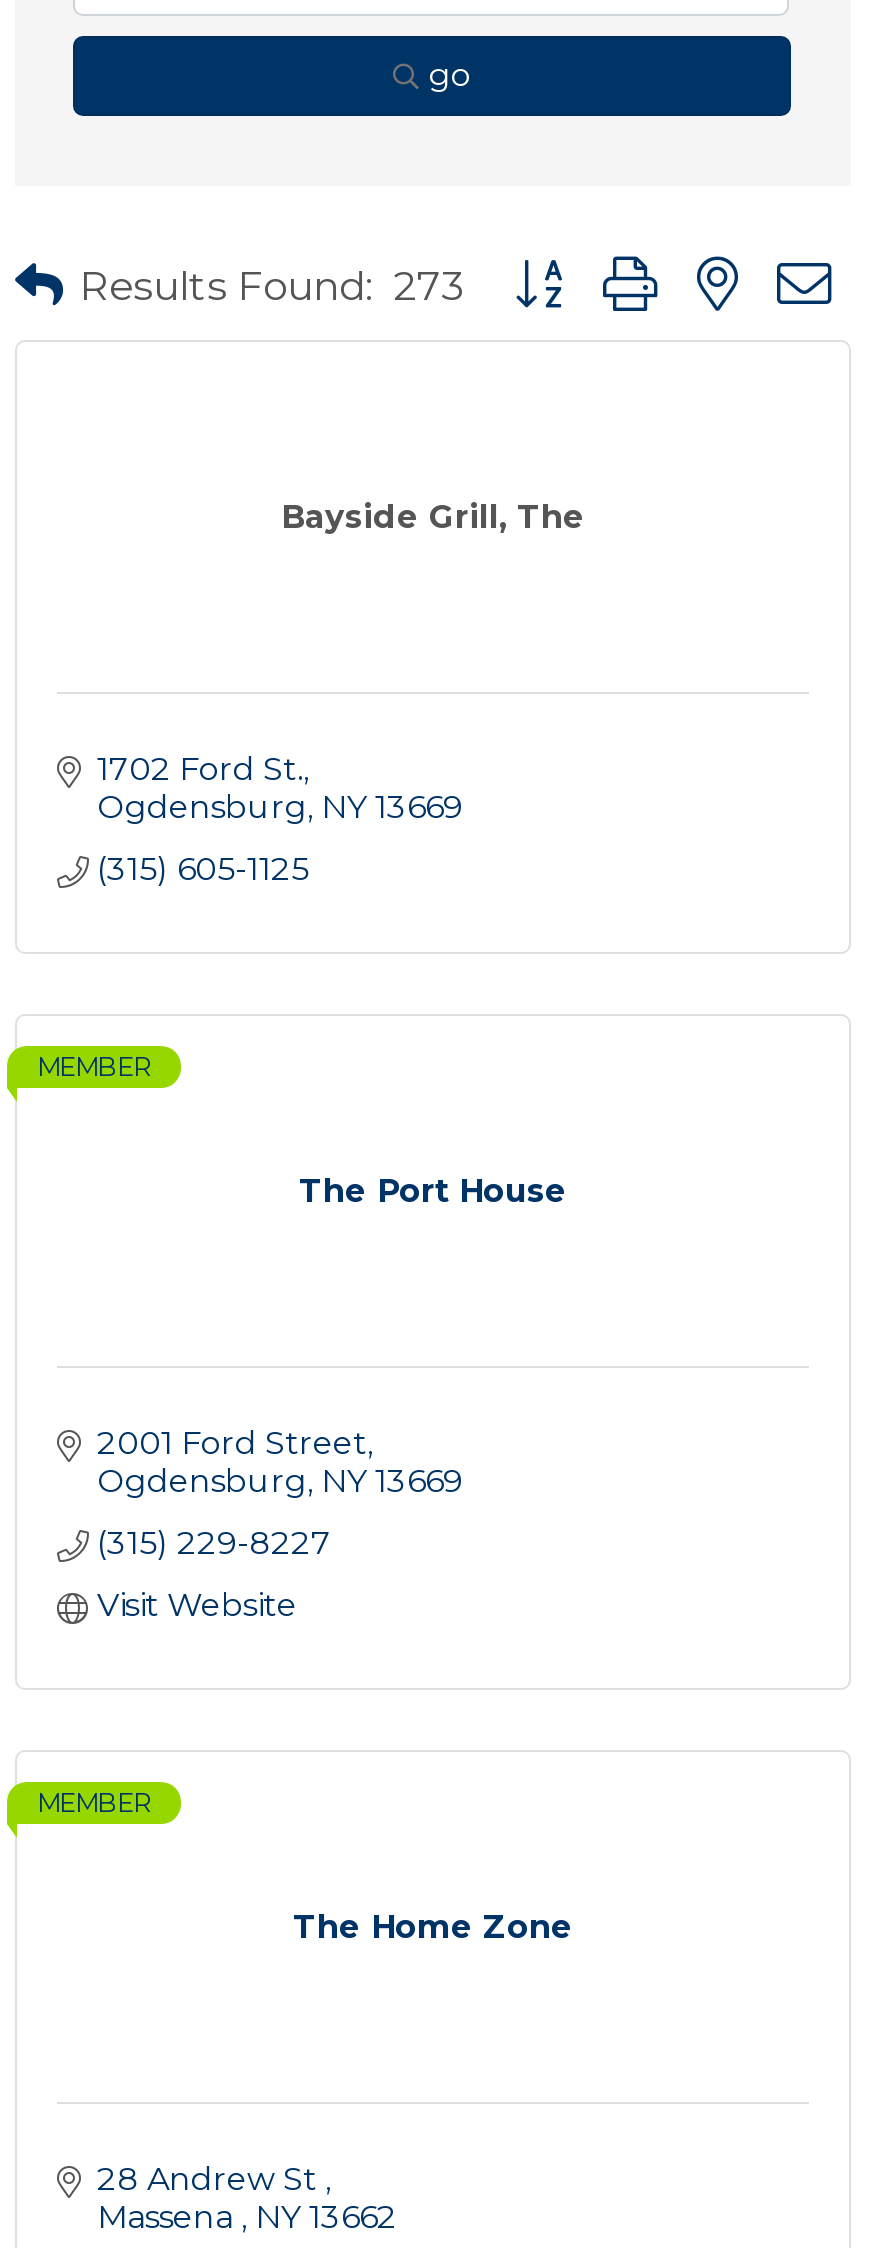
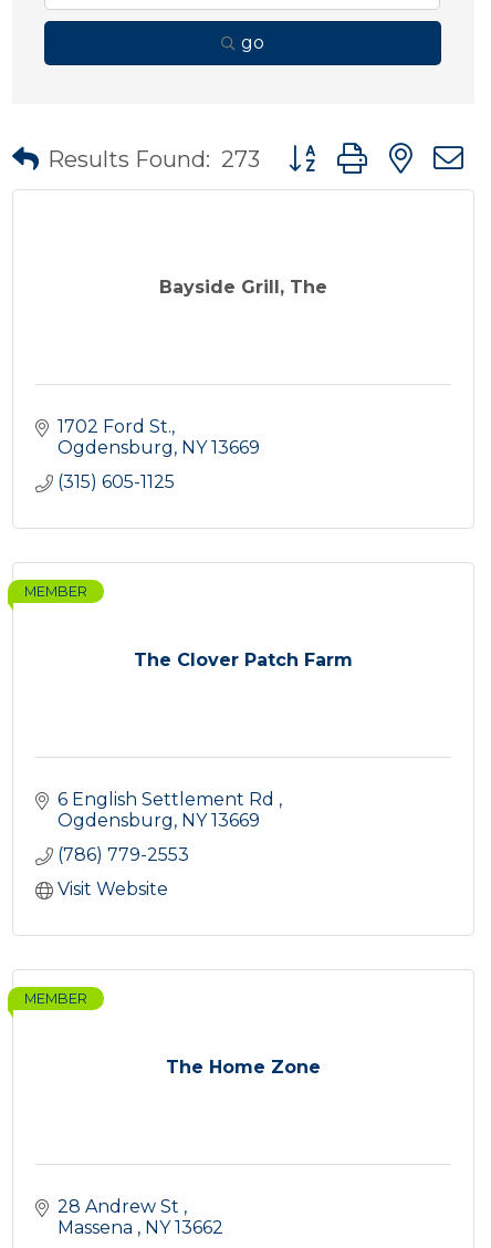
[299,1173,567,1211] The Port House -> [134,650,353,671] The Clover Patch Farm
[97,1425,367,1463] 2001 Ford Street -> [58,789,279,810] 6 English Settlement Rd
[97,1525,331,1563] (315) 229-8227 -> [58,845,189,866] (786) 779-2553

